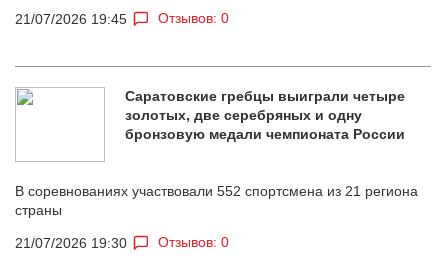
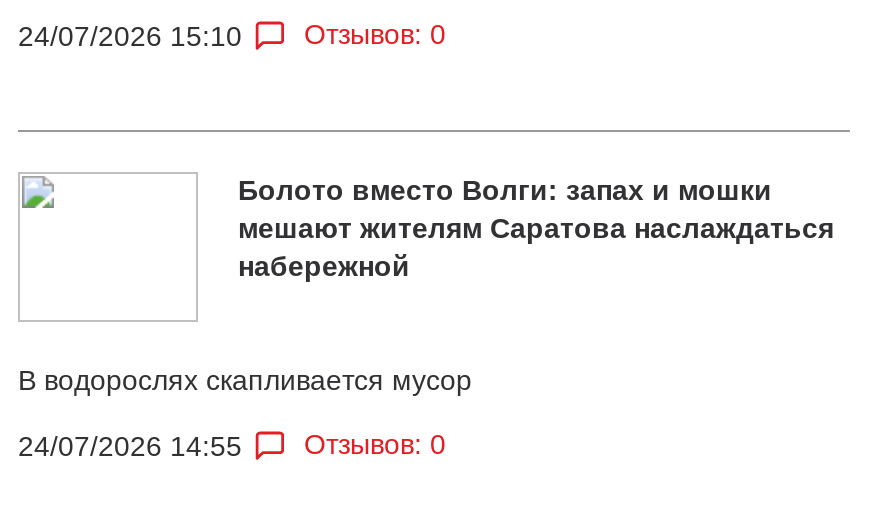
[15,10,229,27] 21/07/2026 19:45 Отзывов: 0 -> [18,17,446,51] 24/07/2026 15:10 Отзывов: 0
[125,88,405,142] Саратовские гребцы выиграли четыре | золотых, две серебряных и одну | бронзовую медали чемпионата России -> [238,173,834,281] Болото вместо Волги: запах и мошки | мешают жителям Саратова наслаждаться | набережной
[15,183,418,218] В соревнованиях участвовали 552 спортсмена из 21 региона | страны -> [18,363,472,395] В водорослях скапливается мусор
[15,234,229,251] 21/07/2026 19:30 Отзывов: 0 -> [18,427,446,461] 24/07/2026 14:55 Отзывов: 0

